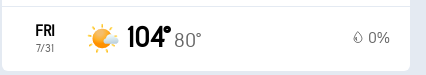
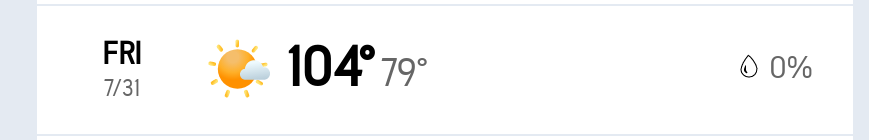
[127,22,201,55] 104° 80° -> [287,36,427,102] 104° 79°

